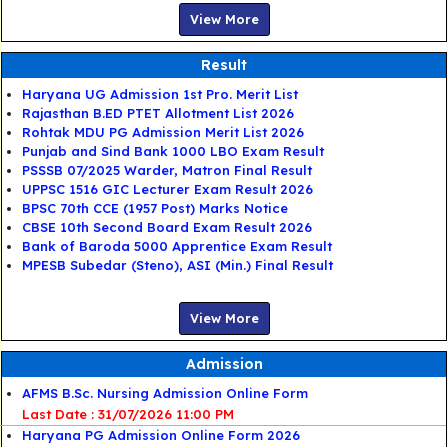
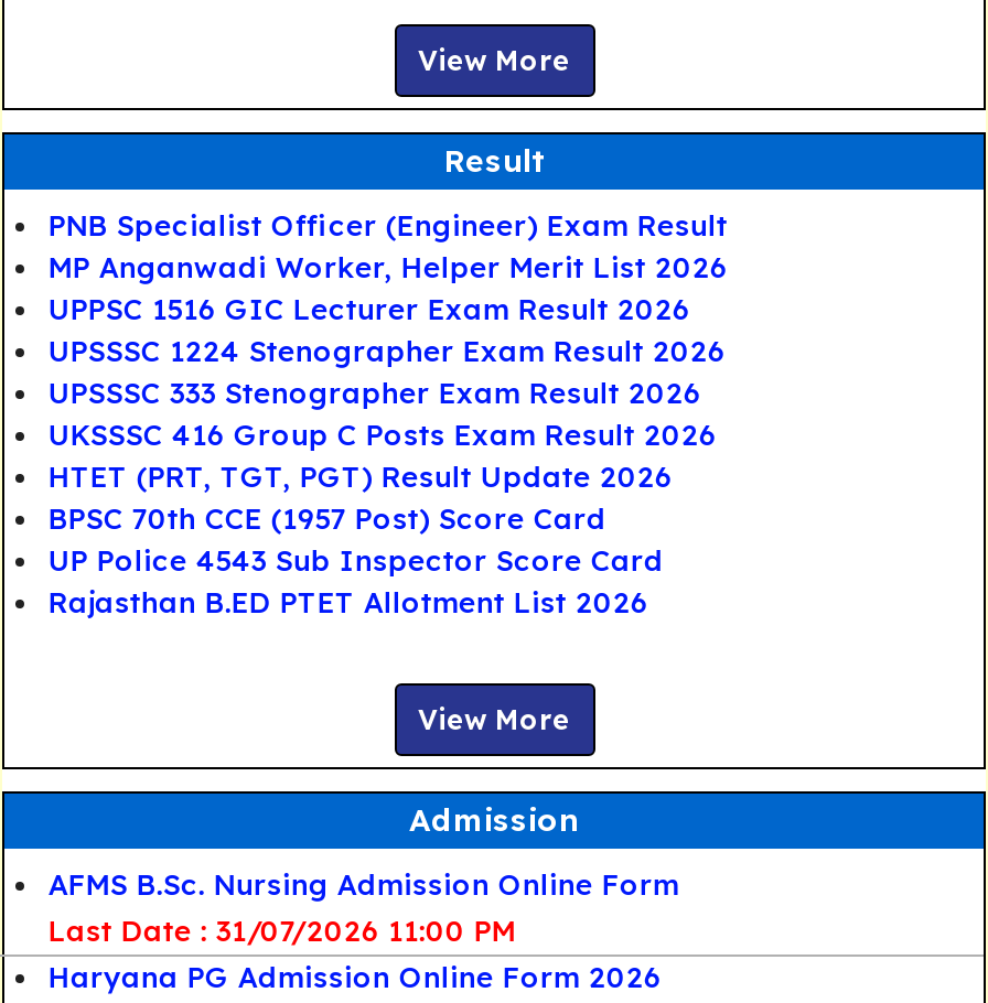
[22,86,298,102] Haryana UG Admission 1st Pro. Merit List -> [48,208,728,578] PNB Specialist Officer (Engineer) Exam Result | MP Anganwadi Worker, Helper Merit List 2026 | UPSSSC 1224 Stenographer Exam Result 2026 | UPSSSC 333 Stenographer Exam Result 2026 | UKSSSC 416 Group C Posts Exam Result 2026 | HTET (PRT, TGT, PGT) Result Update 2026 | BPSC 70th CCE (1957 Post) Score Card | UP Police 4543 Sub Inspector Score Card
moved [22,105,294,121] -> [48,585,648,620]: Rajasthan B.ED PTET Allotment List 2026
[22,124,333,273] Rohtak MDU PG Admission Merit List 2026 | Punjab and Sind Bank 1000 LBO Exam Result | PSSSB 07/2025 Warder, Matron Final Result | BPSC 70th CCE (1957 Post) Marks Notice | CBSE 10th Second Board Exam Result 2026 | Bank of Baroda 5000 Apprentice Exam Result | MPESB Subedar (Steno), ASI (Min.) Final Result -> none
moved [22,181,313,197] -> [48,292,690,327]: UPPSC 1516 GIC Lecturer Exam Result 2026

